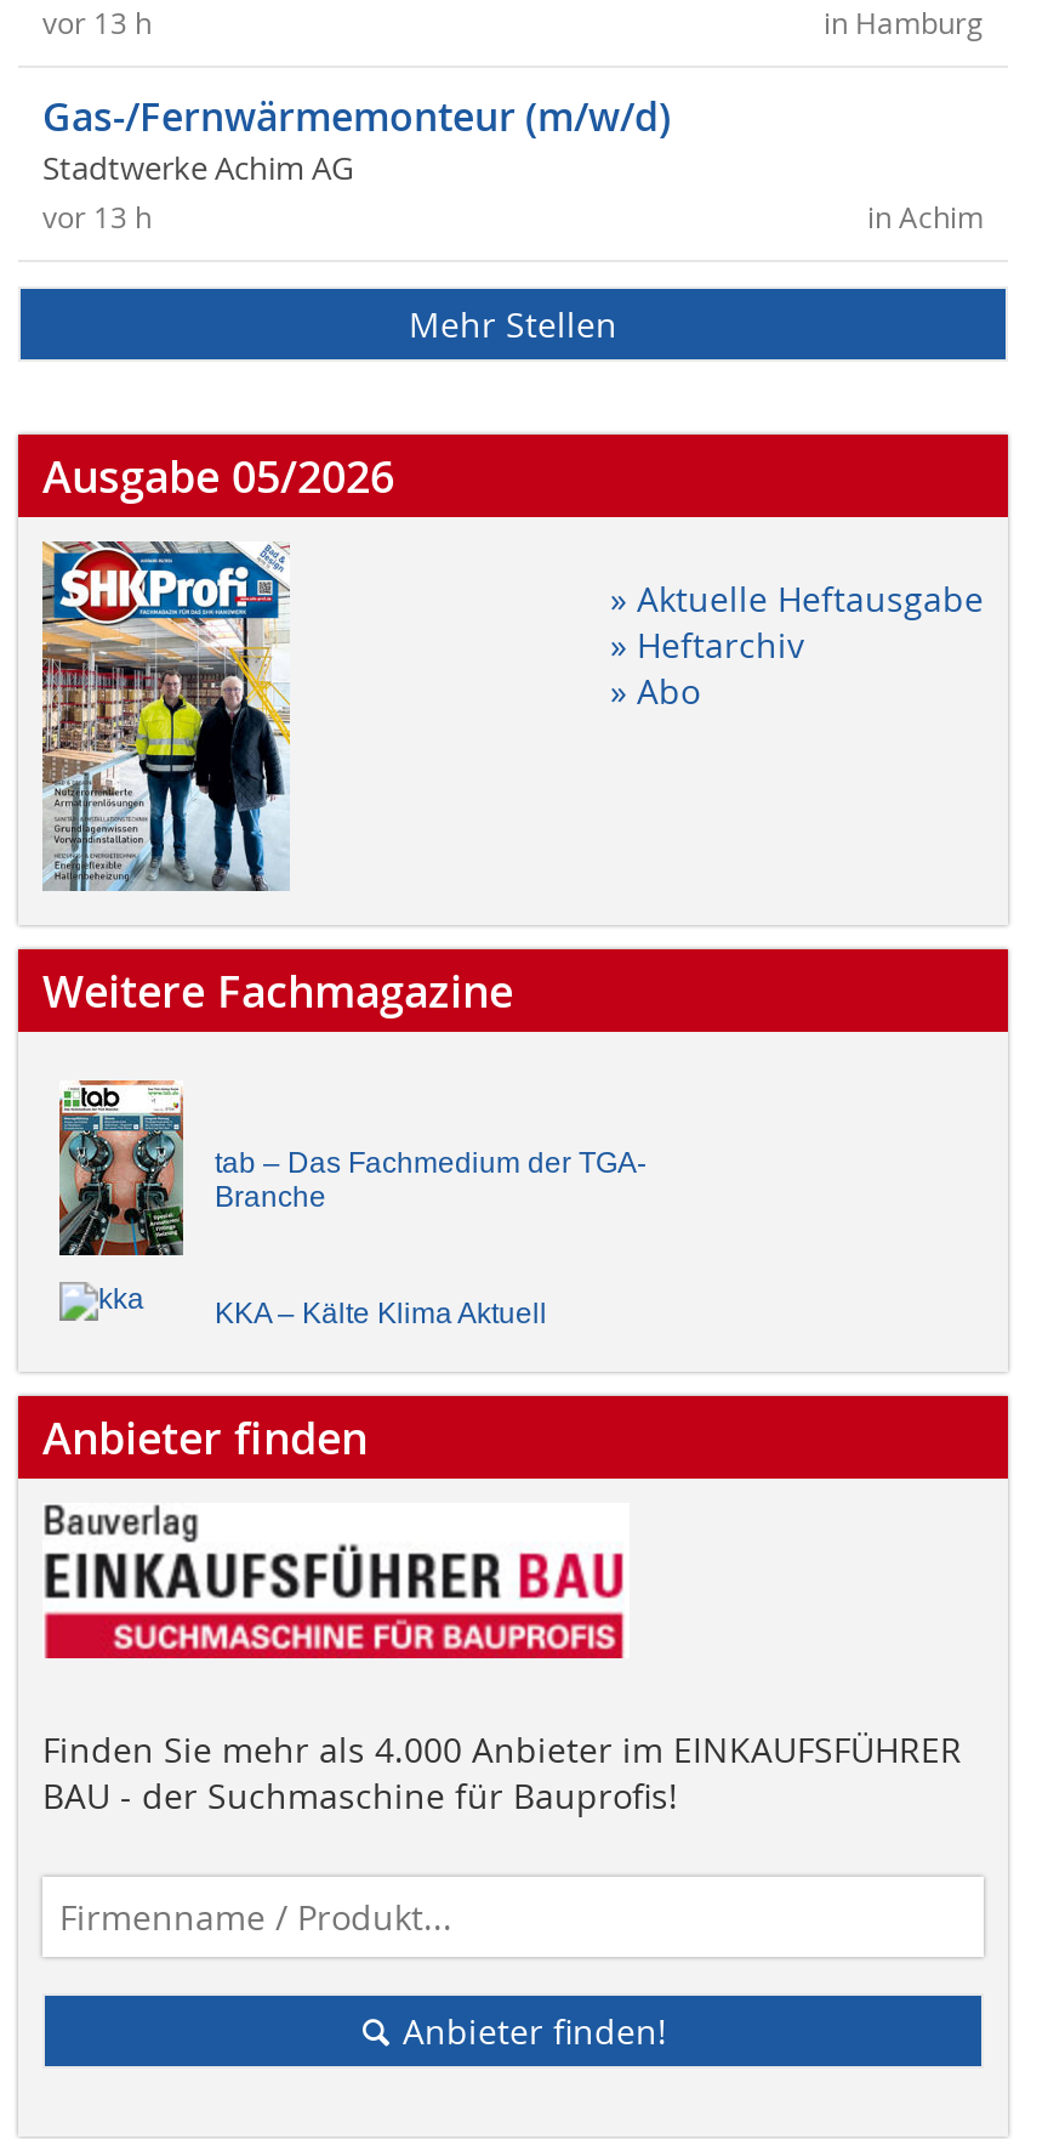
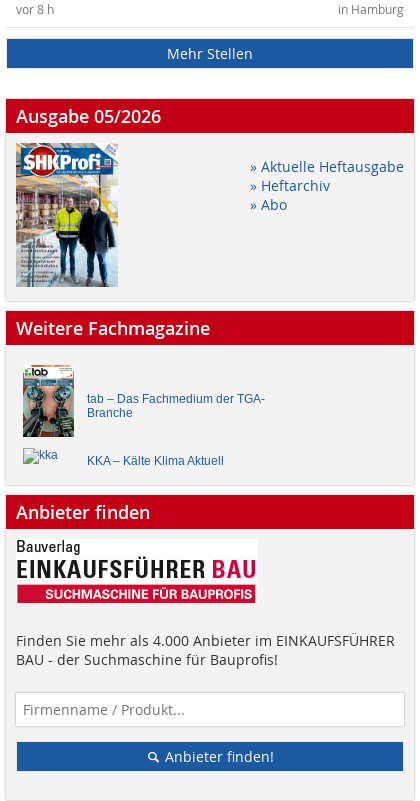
[42,6,984,237] vor 13 h | Gas-/Fernwärmemonteur (m/w/d) | Stadtwerke Achim AG | in Achim | vor 13 h -> [16,2,54,17] vor 8 h

